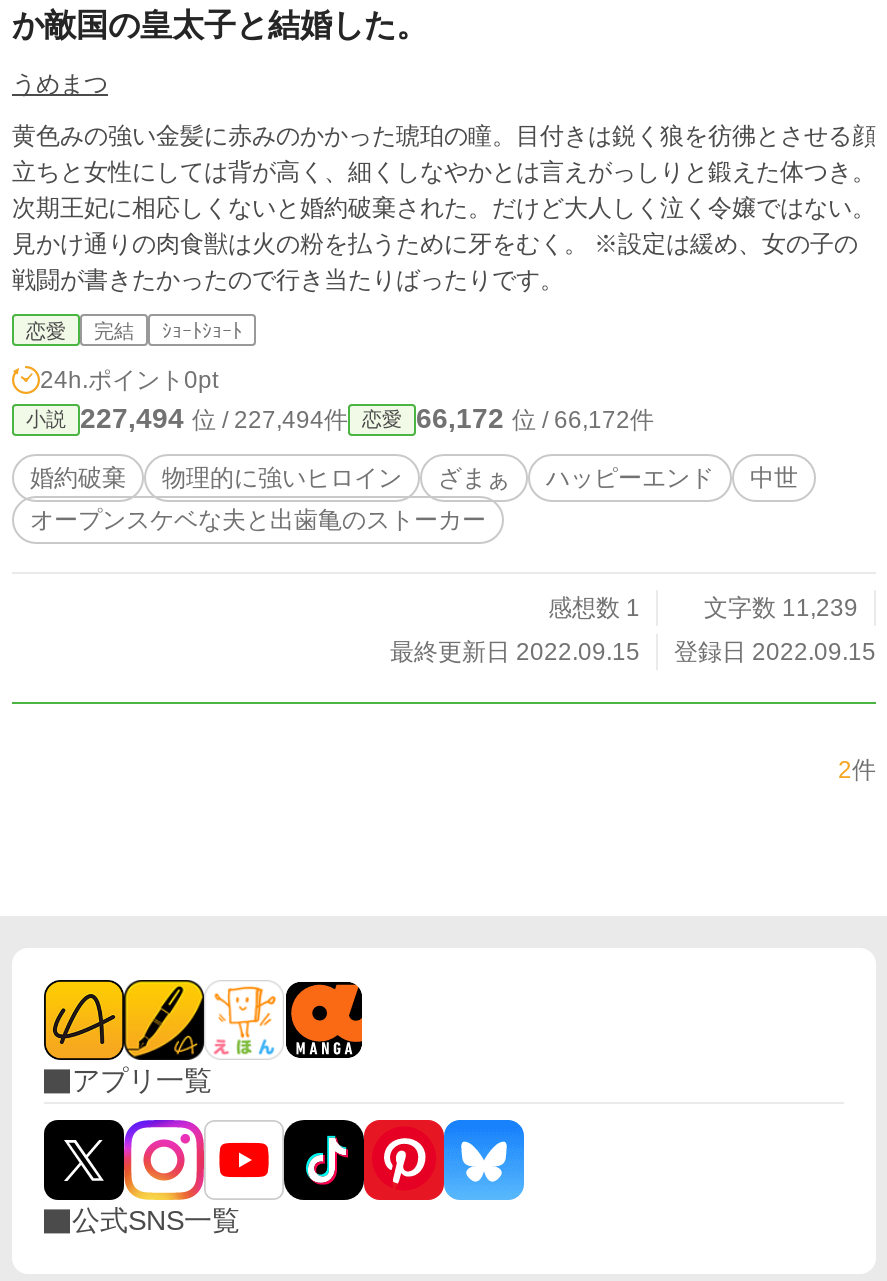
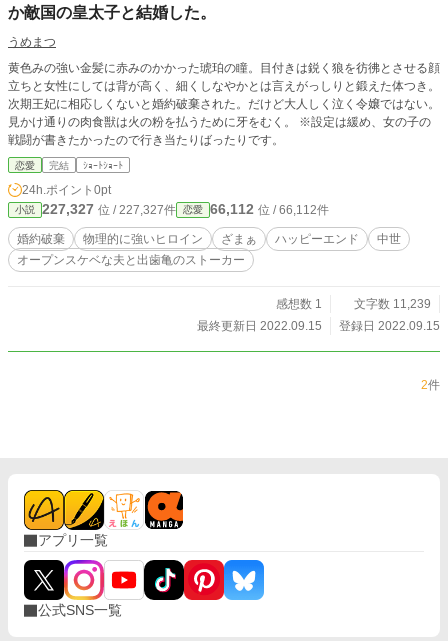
[80,402,348,434] 227,494位 / 227,494件 -> [42,201,176,217] 227,327位 / 227,327件
[416,402,654,434] 66,172位 / 66,172件 -> [210,201,329,217] 66,112位 / 66,112件

